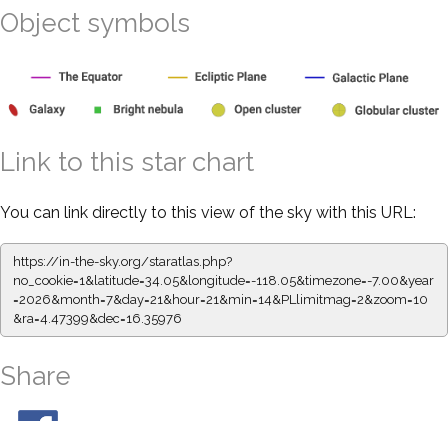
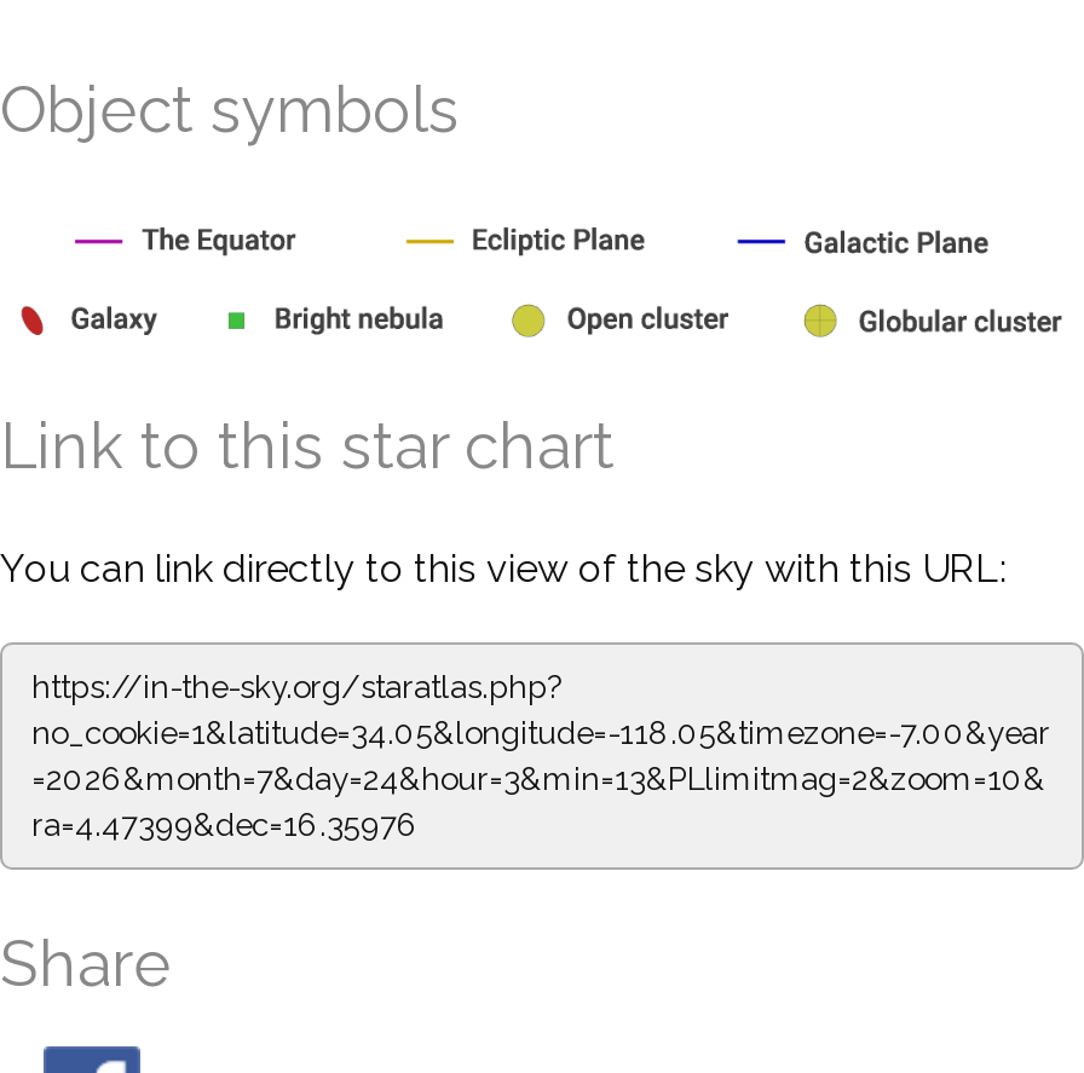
[13,292,428,326] =2026&month=7&day=21&hour=21&min=14&PLlimitmag=2&zoom=10 | &ra=4.47399&dec=16.35976 -> [31,761,1045,843] =2026&month=7&day=24&hour=3&min=13&PLlimitmag=2&zoom=10& | ra=4.47399&dec=16.35976

